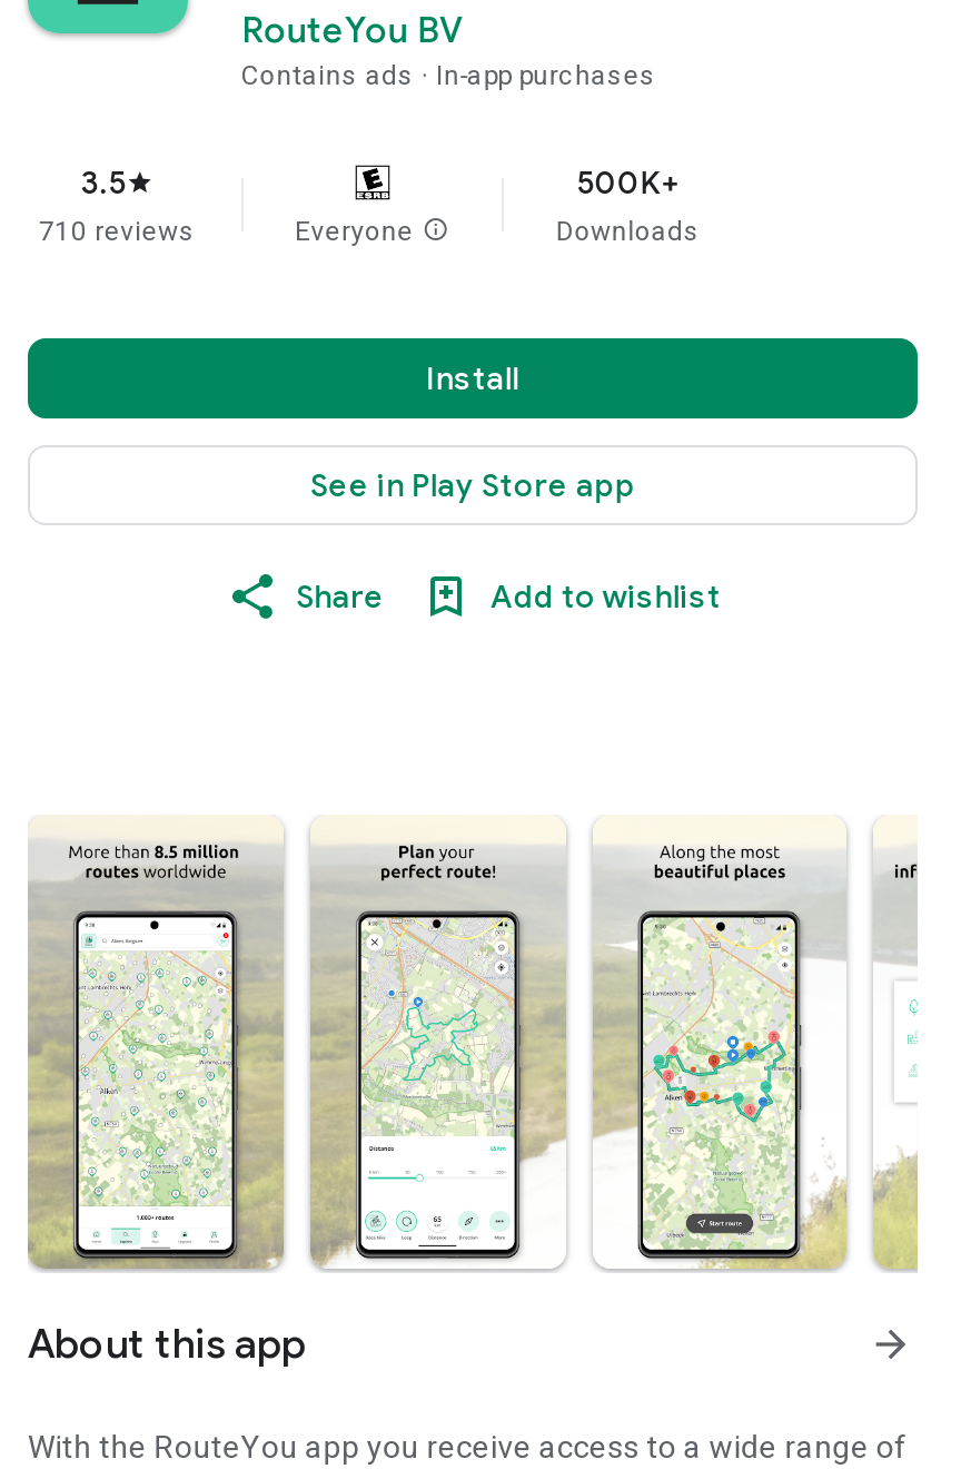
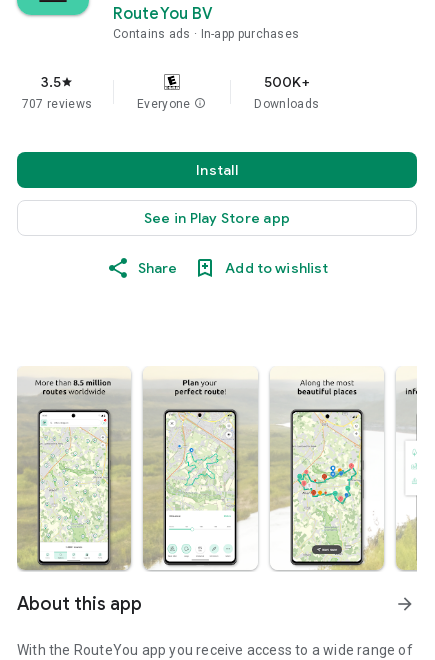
[38,216,195,247] 710 reviews -> [22,97,92,111] 707 reviews

